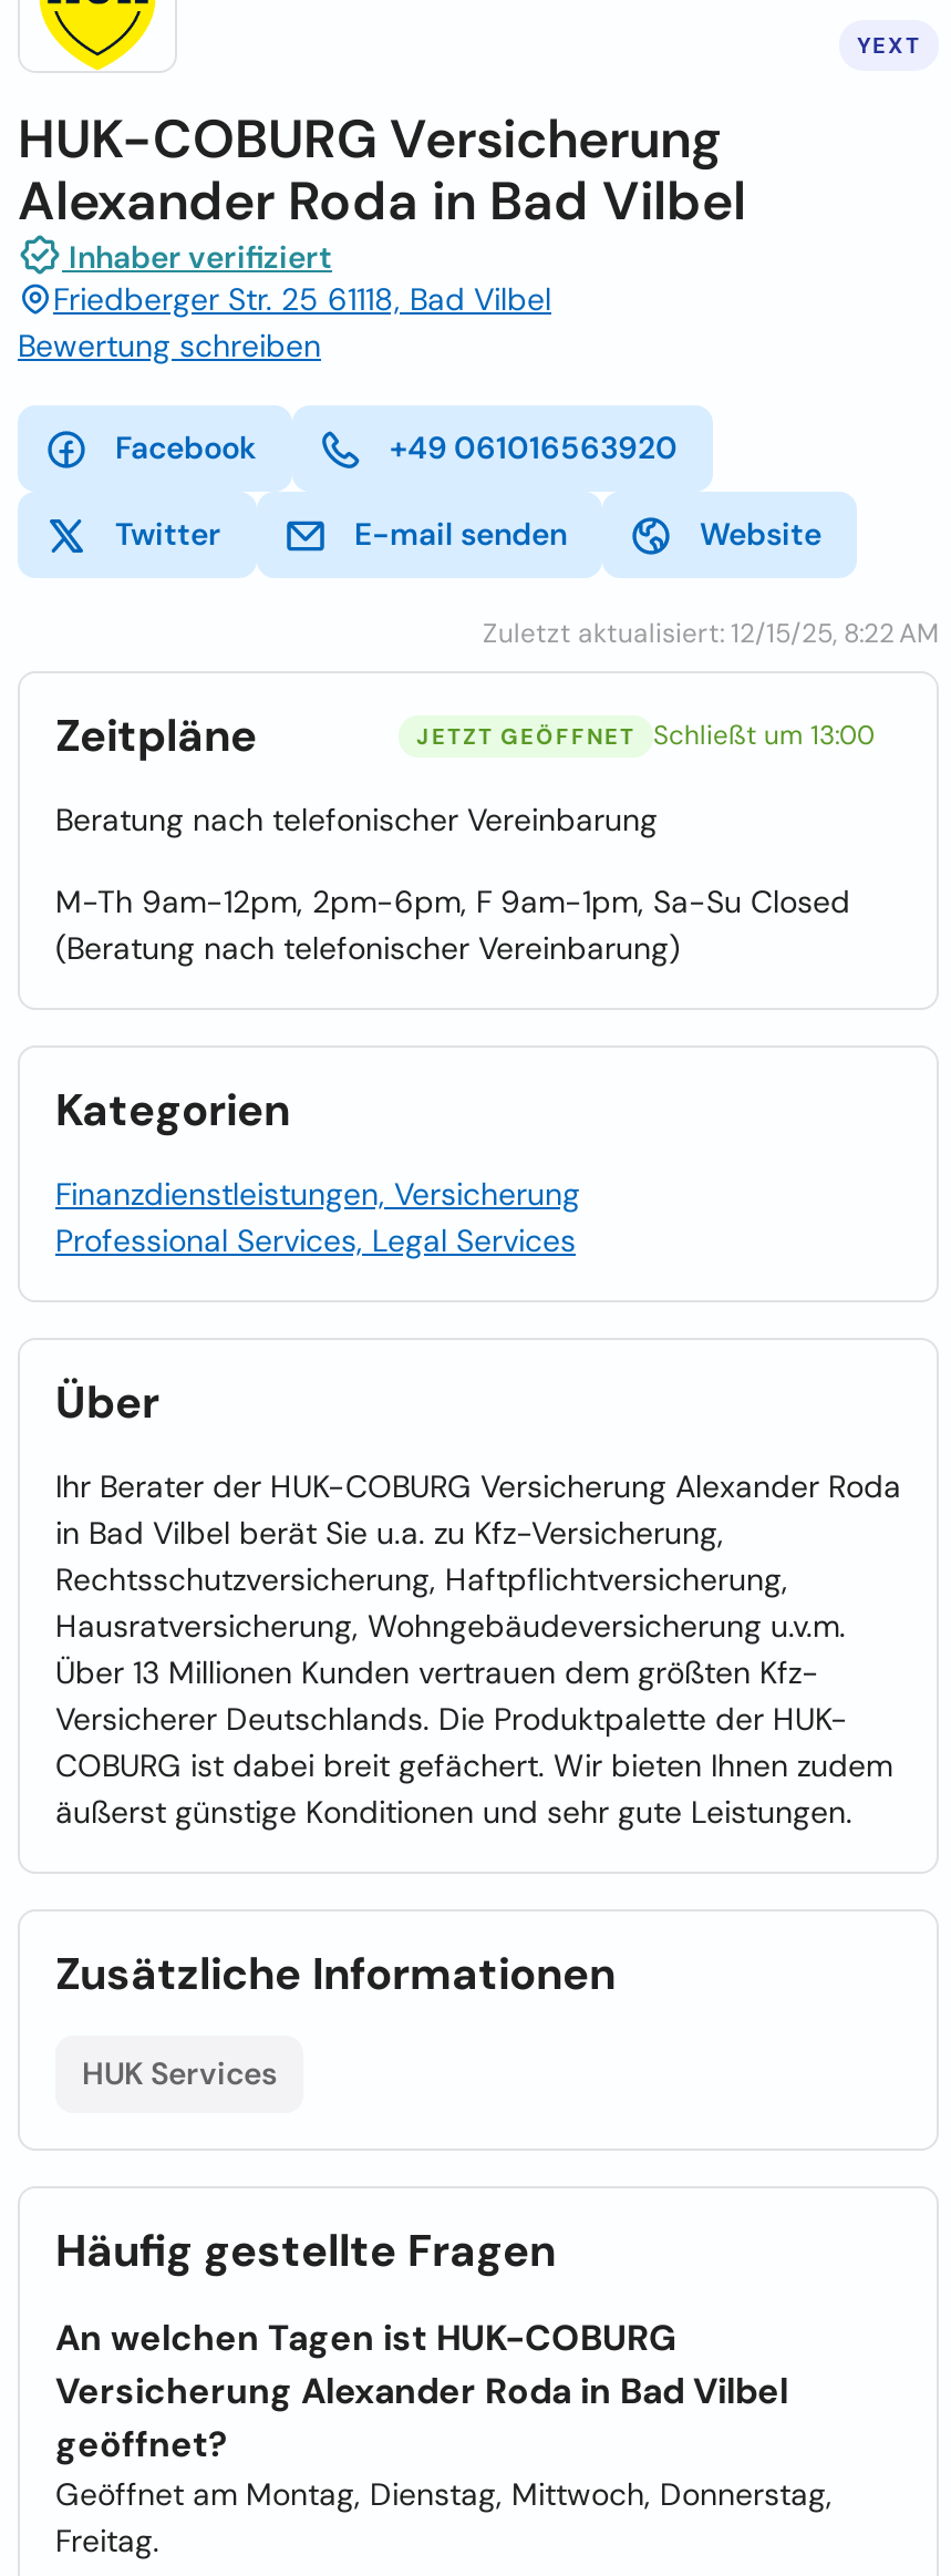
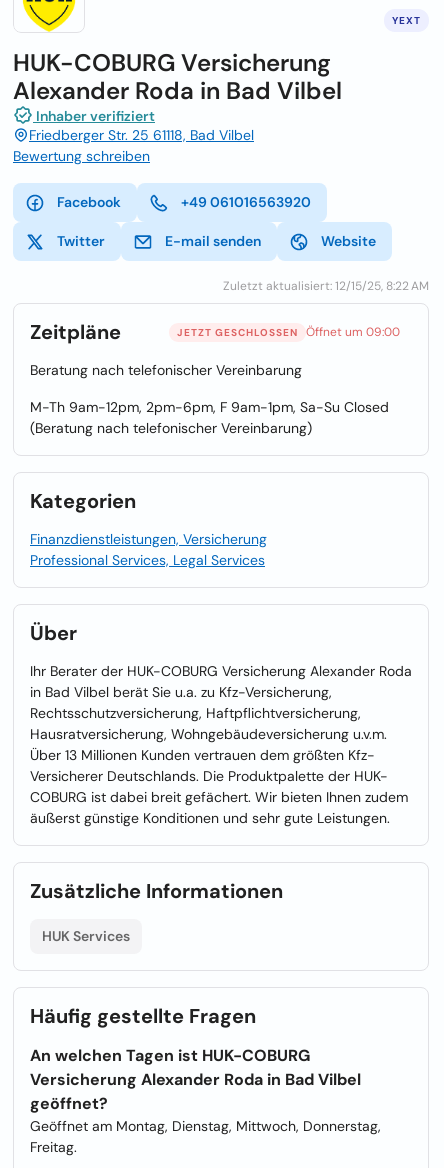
[416,721,635,750] JETZT GEÖFFNET -> [177,325,298,338] JETZT GESCHLOSSEN
[653,718,875,753] Schließt um 13:00 -> [306,324,400,340] Öffnet um 09:00

